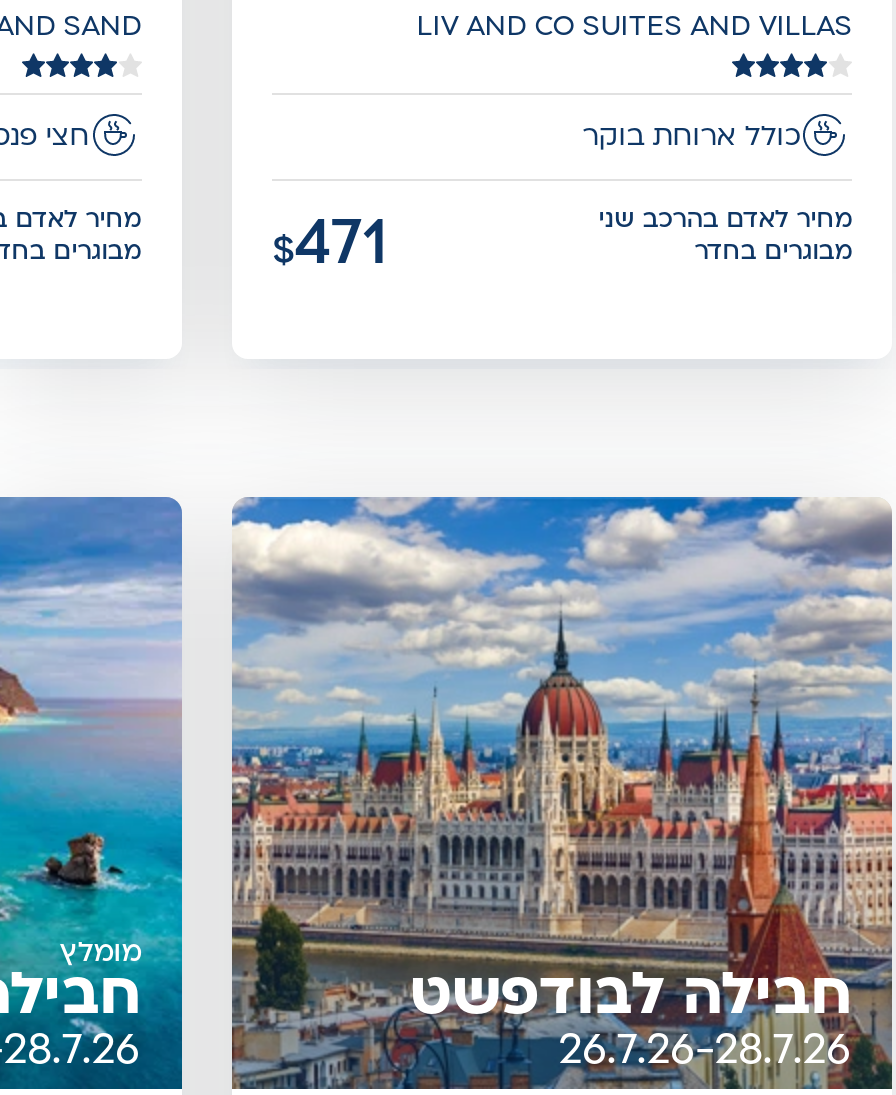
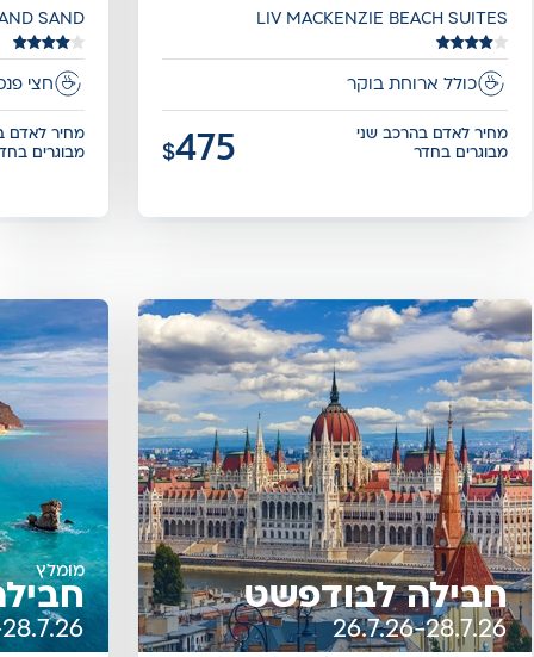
[416,15,852,41] LIV AND CO SUITES AND VILLAS -> [257,12,508,27] LIV MACKENZIE BEACH SUITES
[294,217,388,279] 471 -> [175,132,236,169] 475

